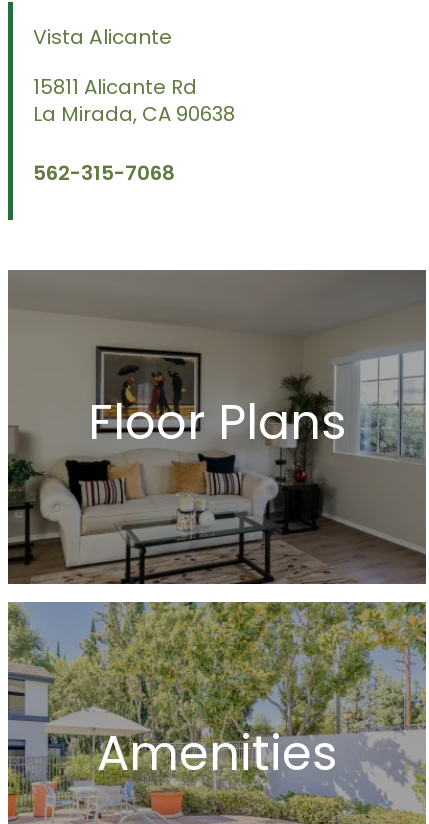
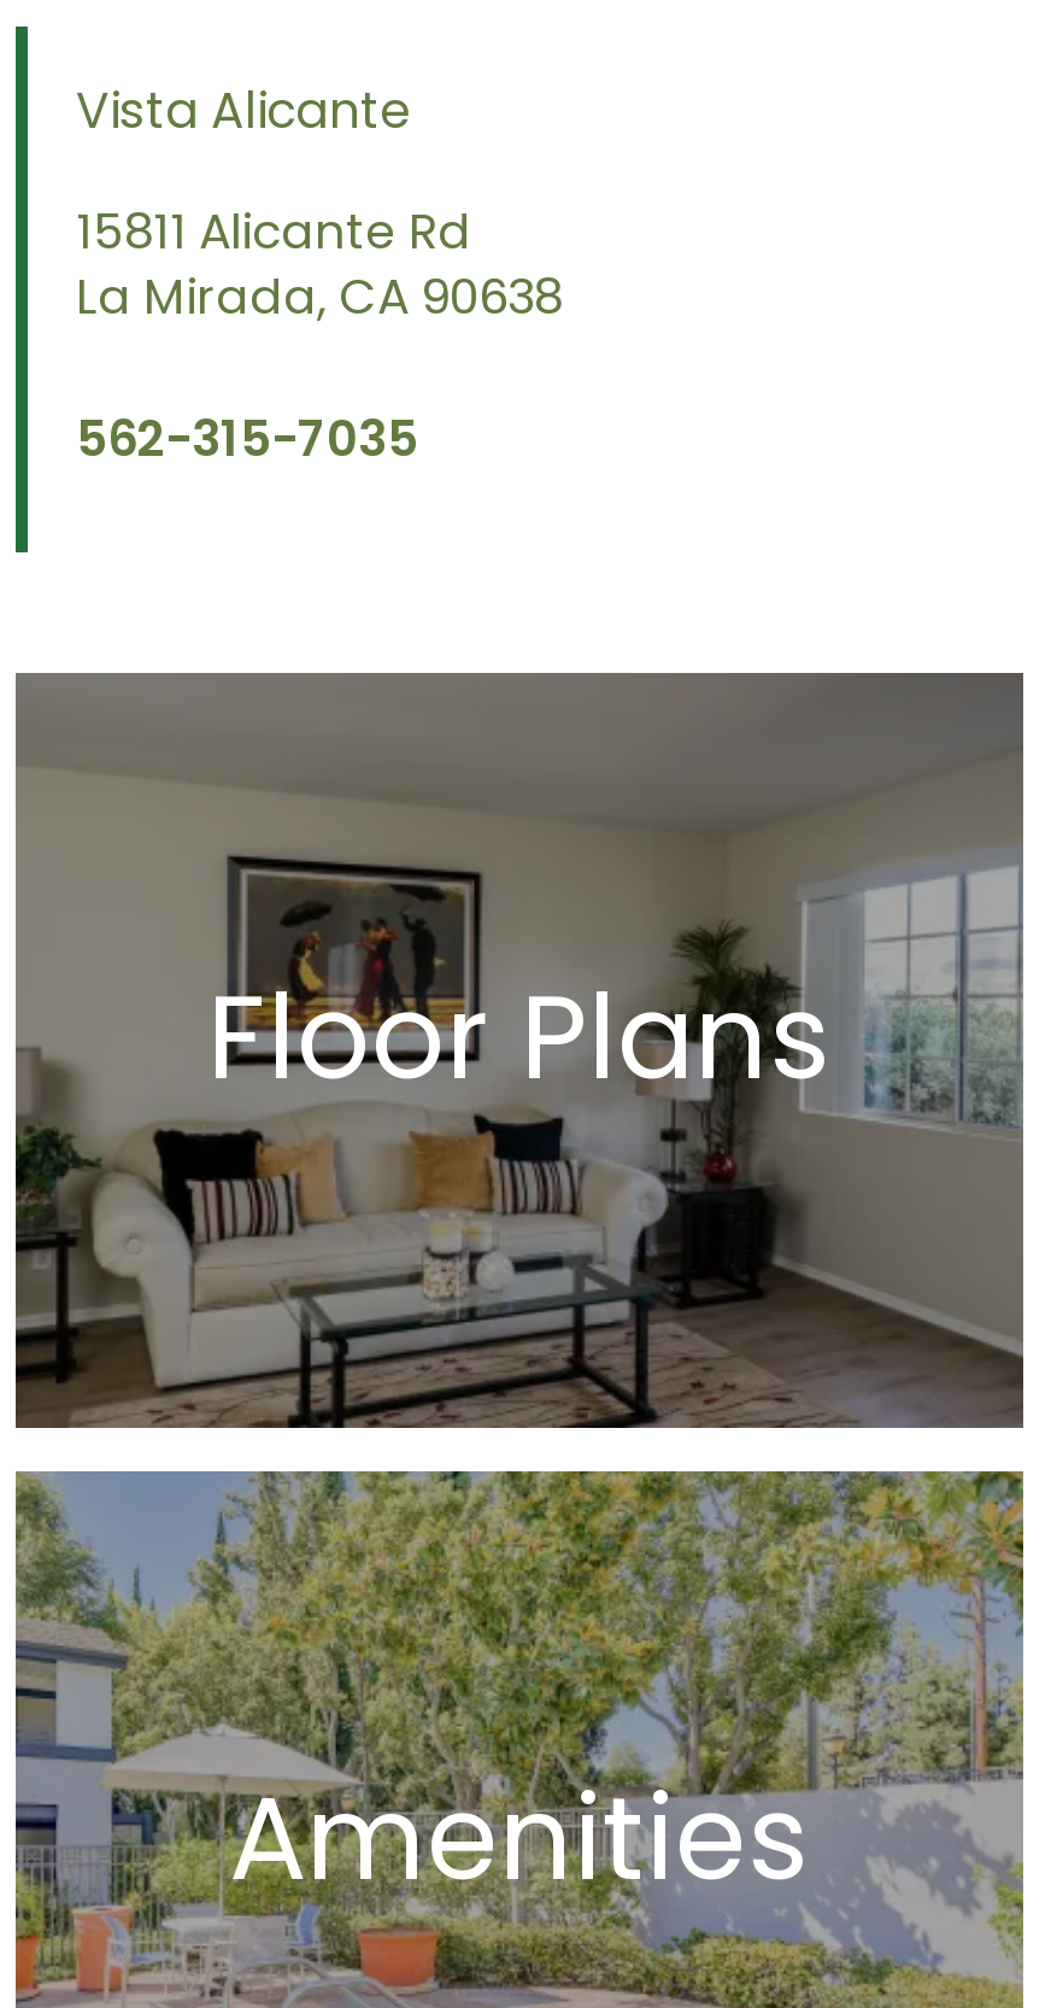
[33,158,175,192] 562-315-7068 -> [76,402,418,484] 562-315-7035

